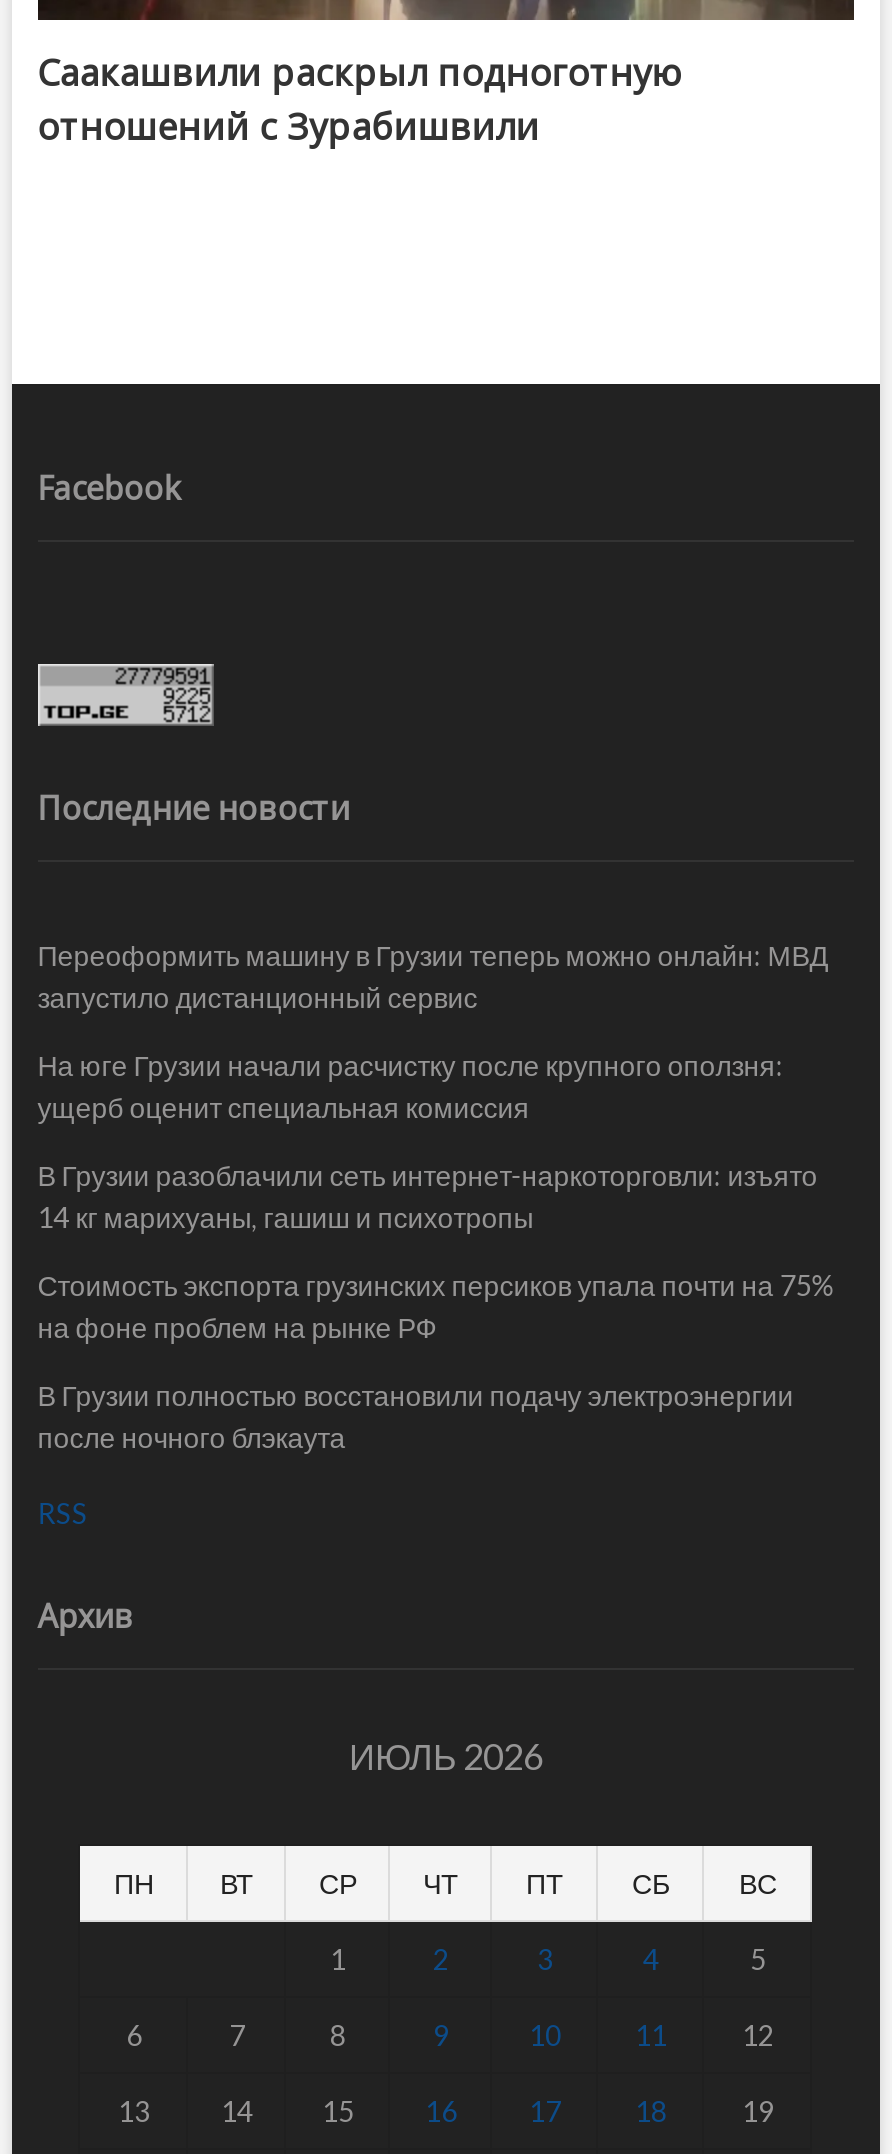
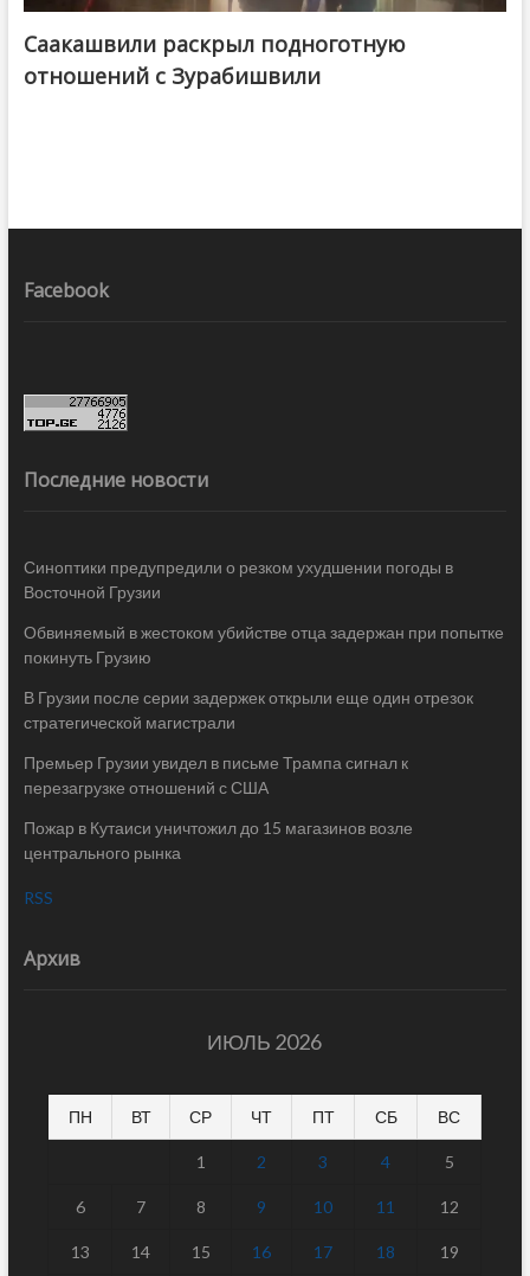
[38,939,828,1015] Переоформить машину в Грузии теперь можно онлайн: МВД | запустило дистанционный сервис -> [23,556,453,601] Синоптики предупредили о резком ухудшении погоды в | Восточной Грузии
[38,1049,784,1125] На юге Грузии начали расчистку после крупного оползня: | ущерб оценит специальная комиссия -> [23,622,504,667] Обвиняемый в жестоком убийстве отца задержан при попытке | покинуть Грузию
[38,1159,818,1235] В Грузии разоблачили сеть интернет-наркоторговли: изъято | 14 кг марихуаны, гашиш и психотропы -> [23,687,473,732] В Грузии после серии задержек открыли еще один отрезок | стратегической магистрали
[38,1269,836,1345] Стоимость экспорта грузинских персиков упала почти на 75% | на фоне проблем на рынке РФ -> [23,752,408,797] Премьер Грузии увидел в письме Трампа сигнал к | перезагрузке отношений с США
[38,1379,794,1455] В Грузии полностью восстановили подачу электроэнергии | после ночного блэкаута -> [23,817,413,862] Пожар в Кутаиси уничтожил до 15 магазинов возле | центрального рынка

